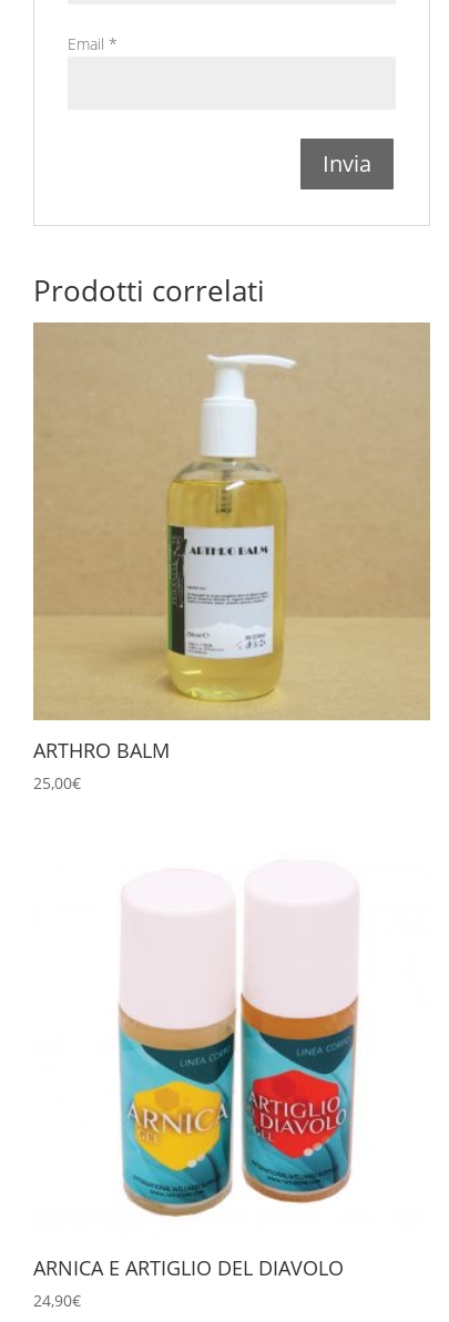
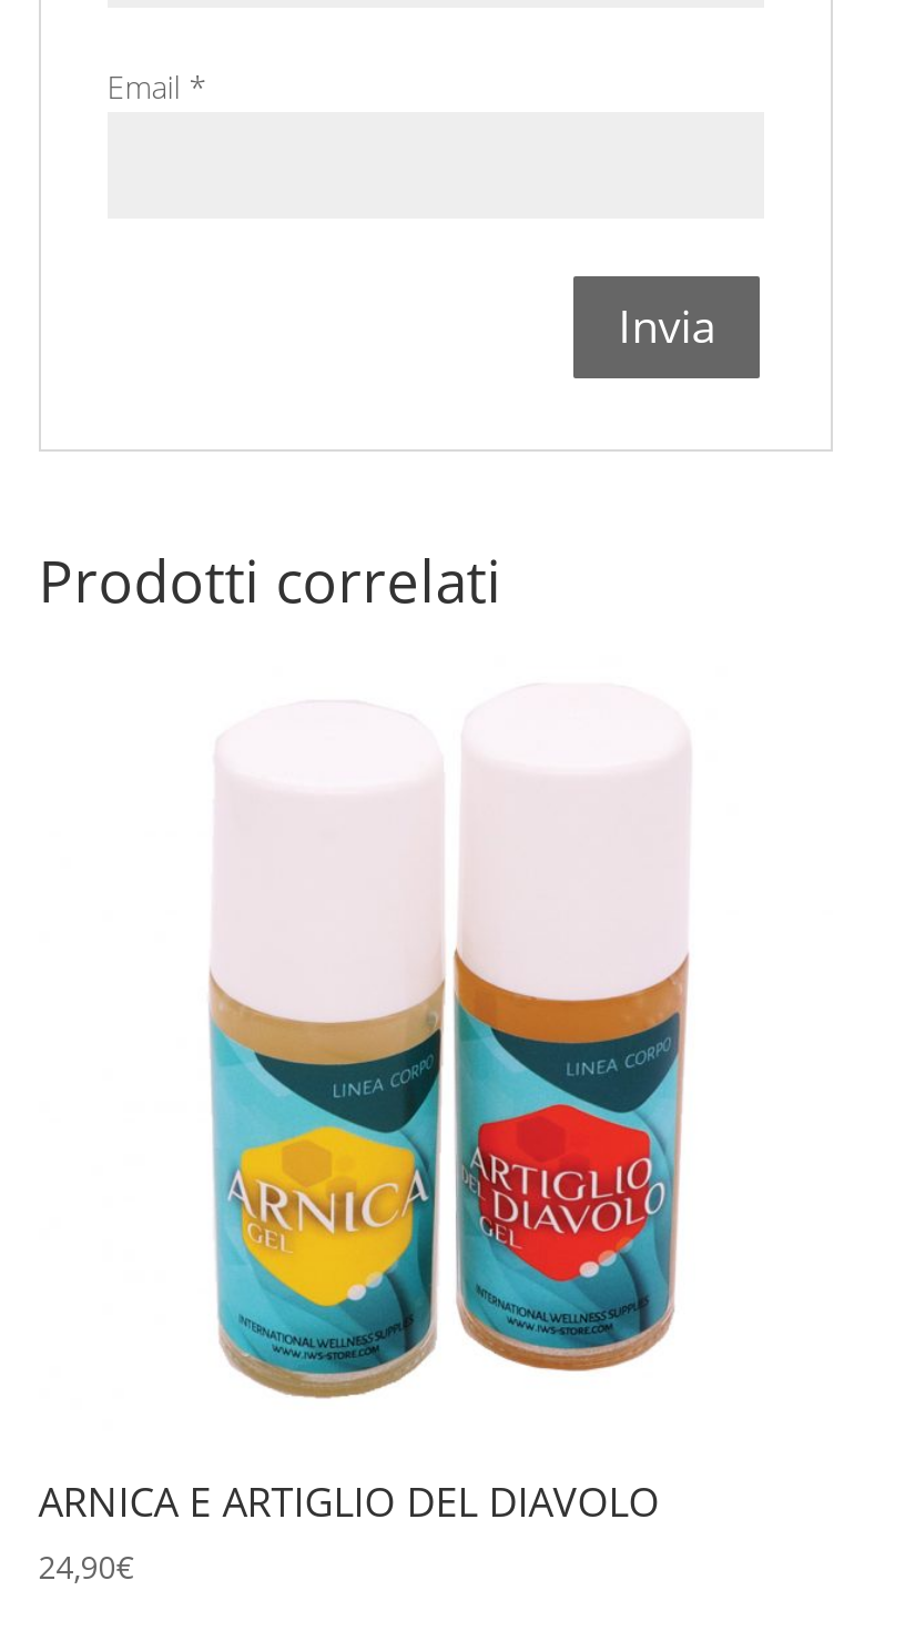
[32,321,431,793] [image] | ARTHRO BALM | 25,00€ -> none

